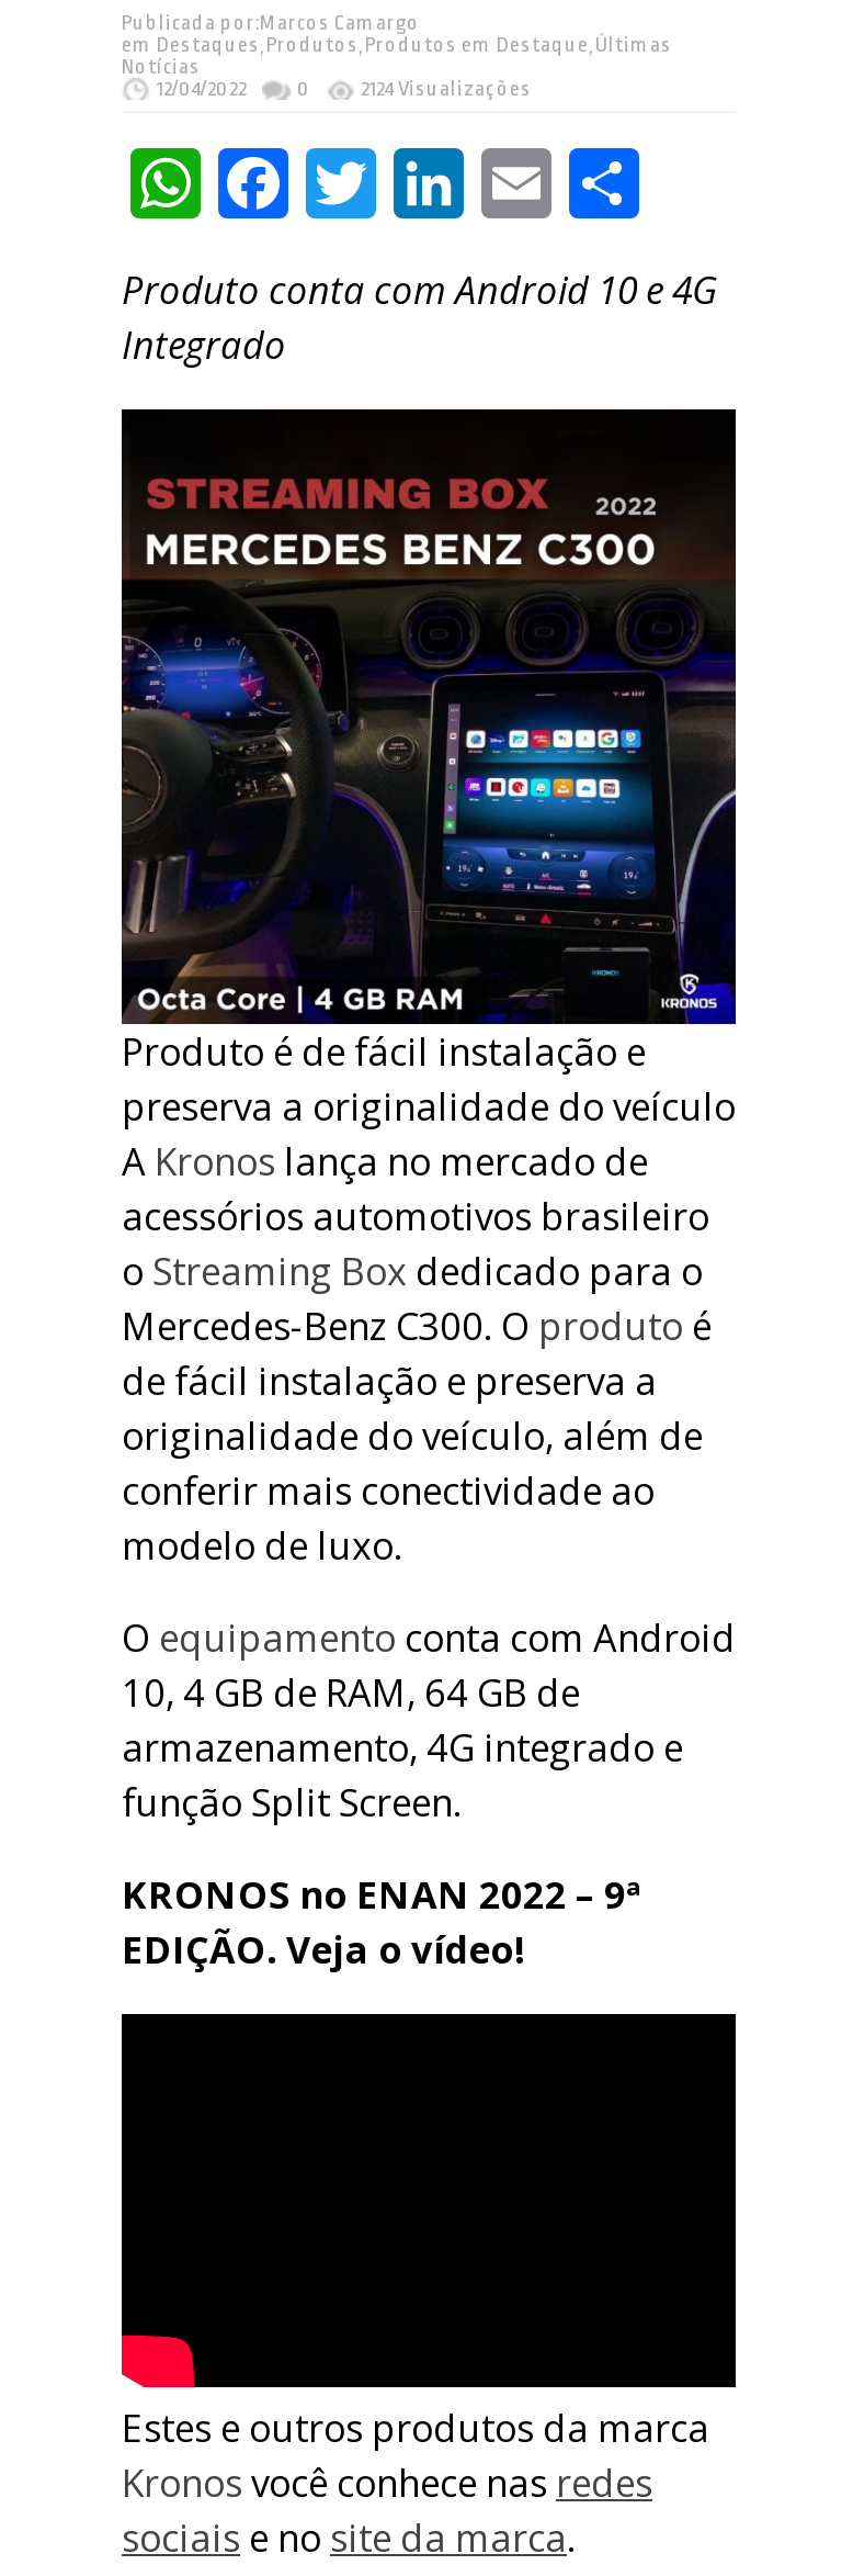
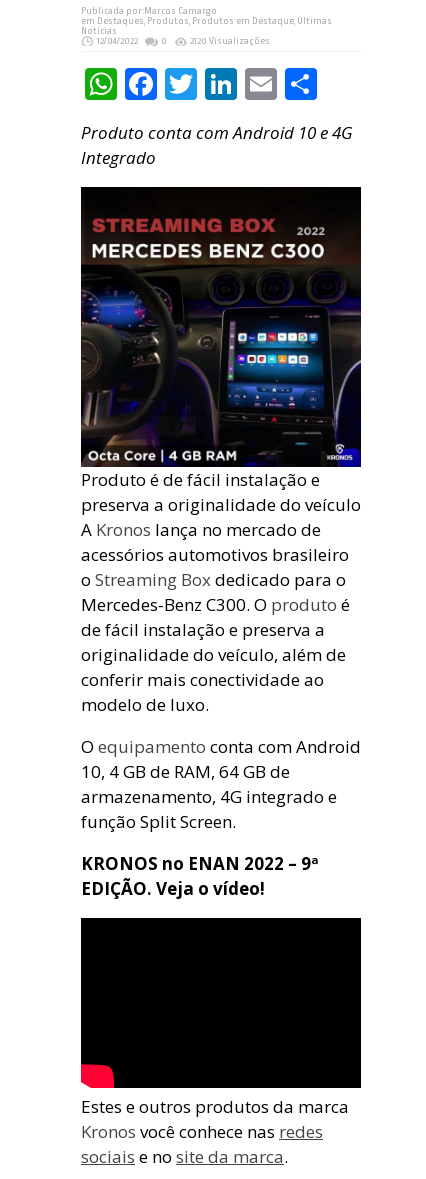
[361,78,532,100] 2124 Visualizações -> [190,36,270,46] 2120 Visualizações

